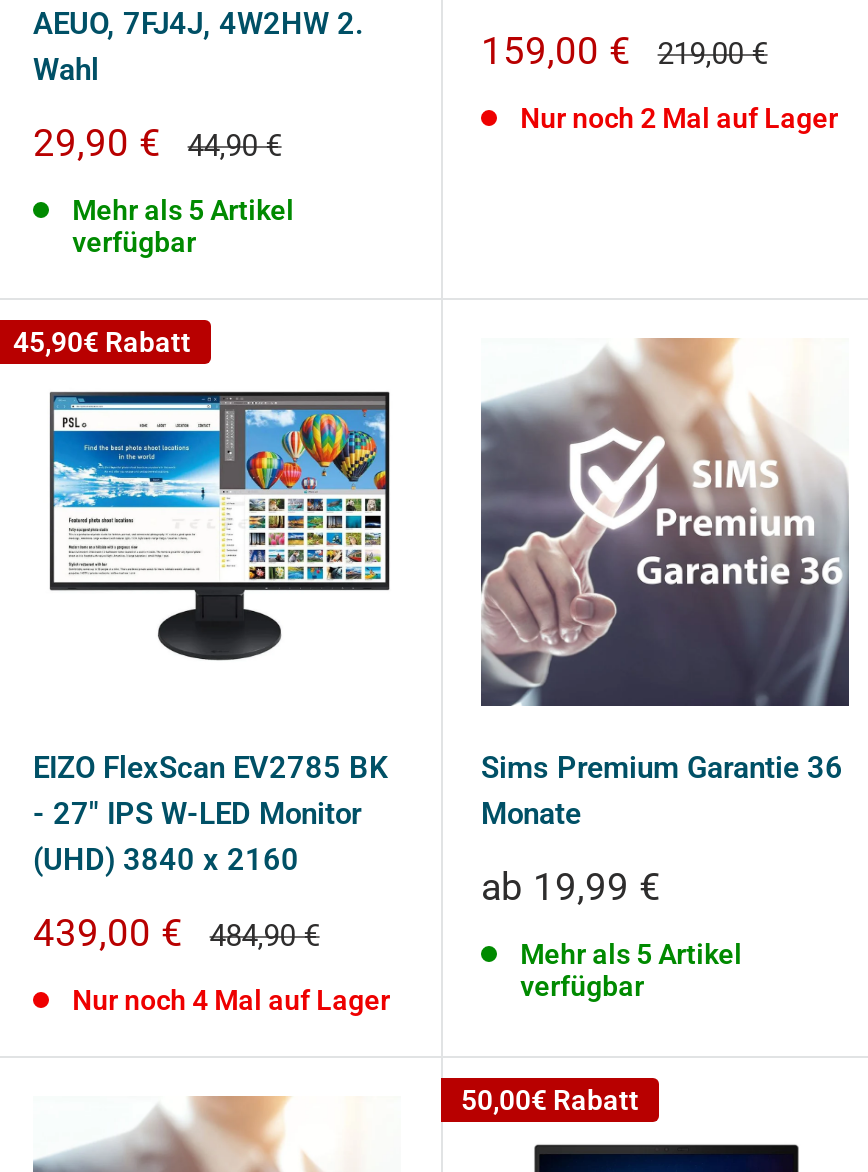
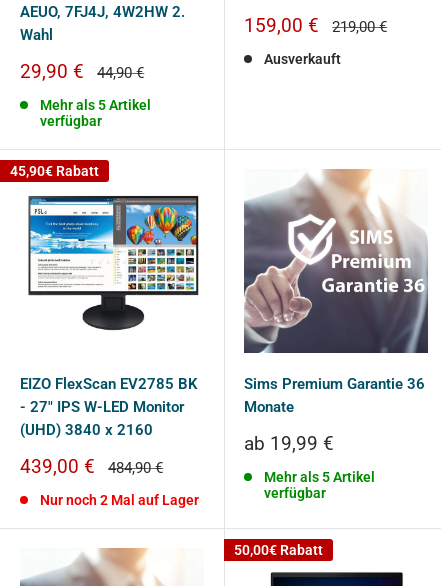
none -> [264,51,341,67] Ausverkauft
moved [520,102,838,134] -> [40,492,199,508]: Nur noch 2 Mal auf Lager
[72,984,390,1016] Nur noch 4 Mal auf Lager -> none

